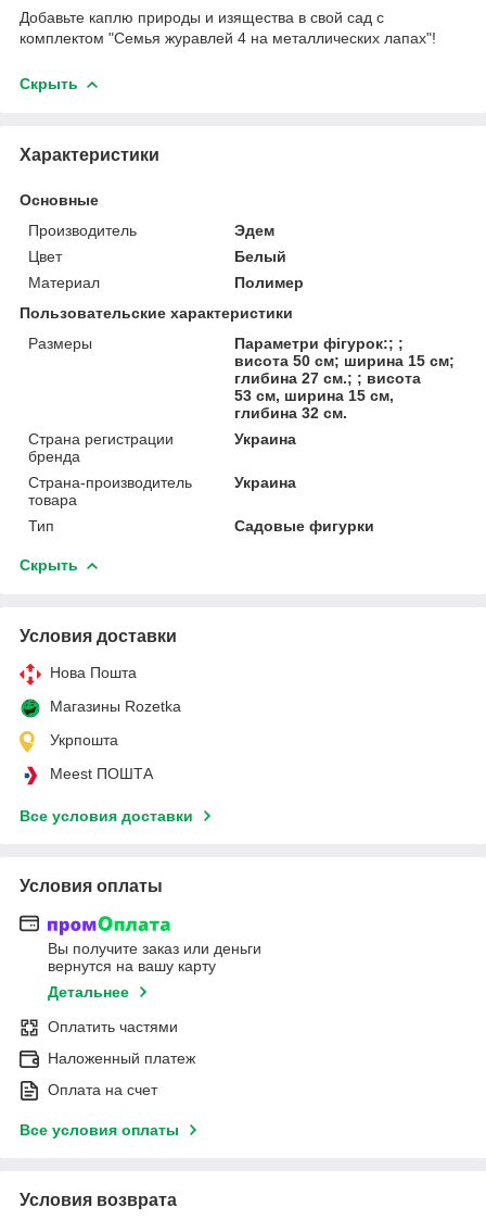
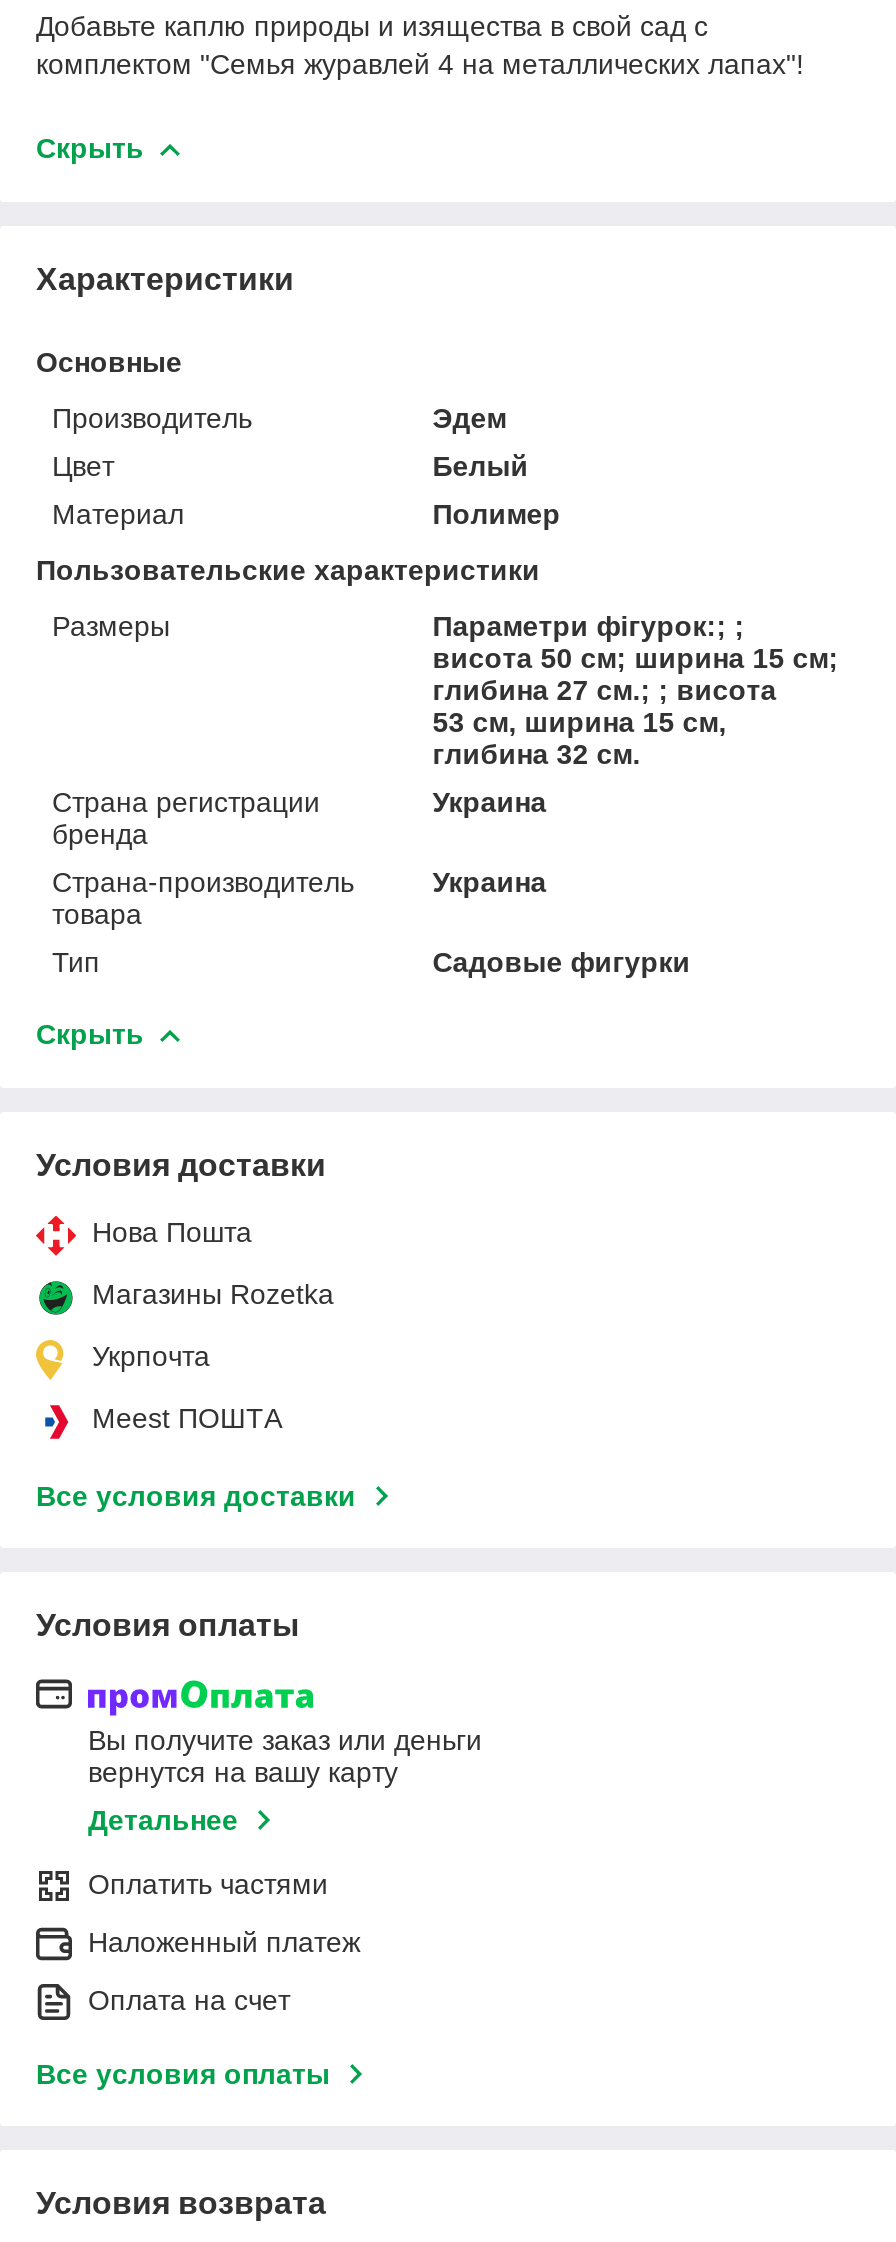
[50,731,118,748] Укрпошта -> [92,1340,210,1372] Укрпочта

